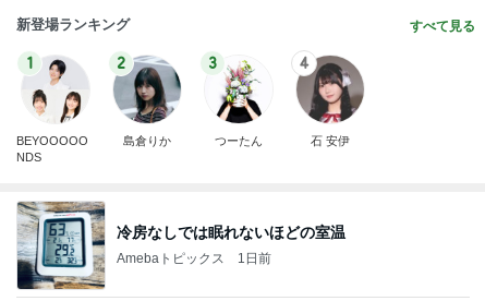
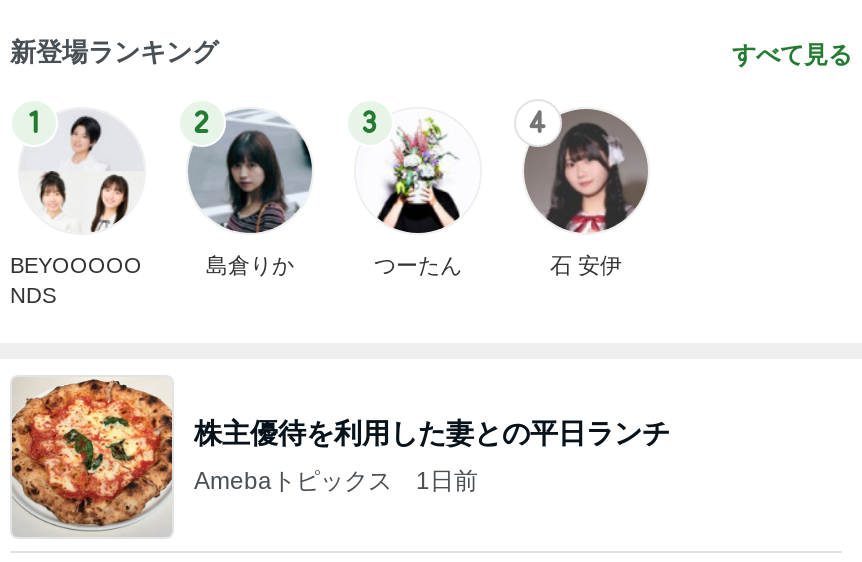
[16,201,345,290] [image] | 冷房なしでは眠れないほどの室温 -> [10,379,670,537] [image] | 株主優待を利用した妻との平日ランチ

